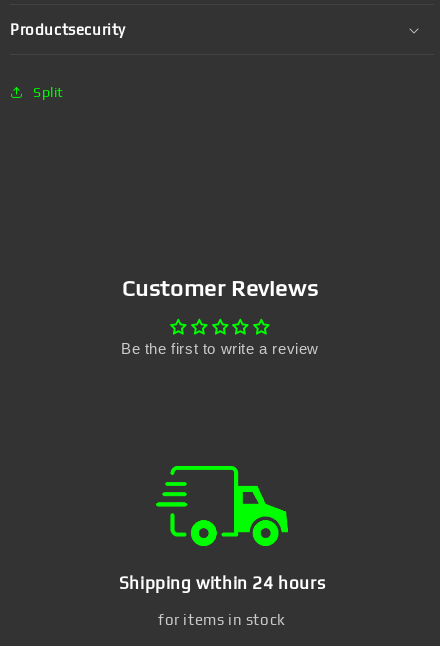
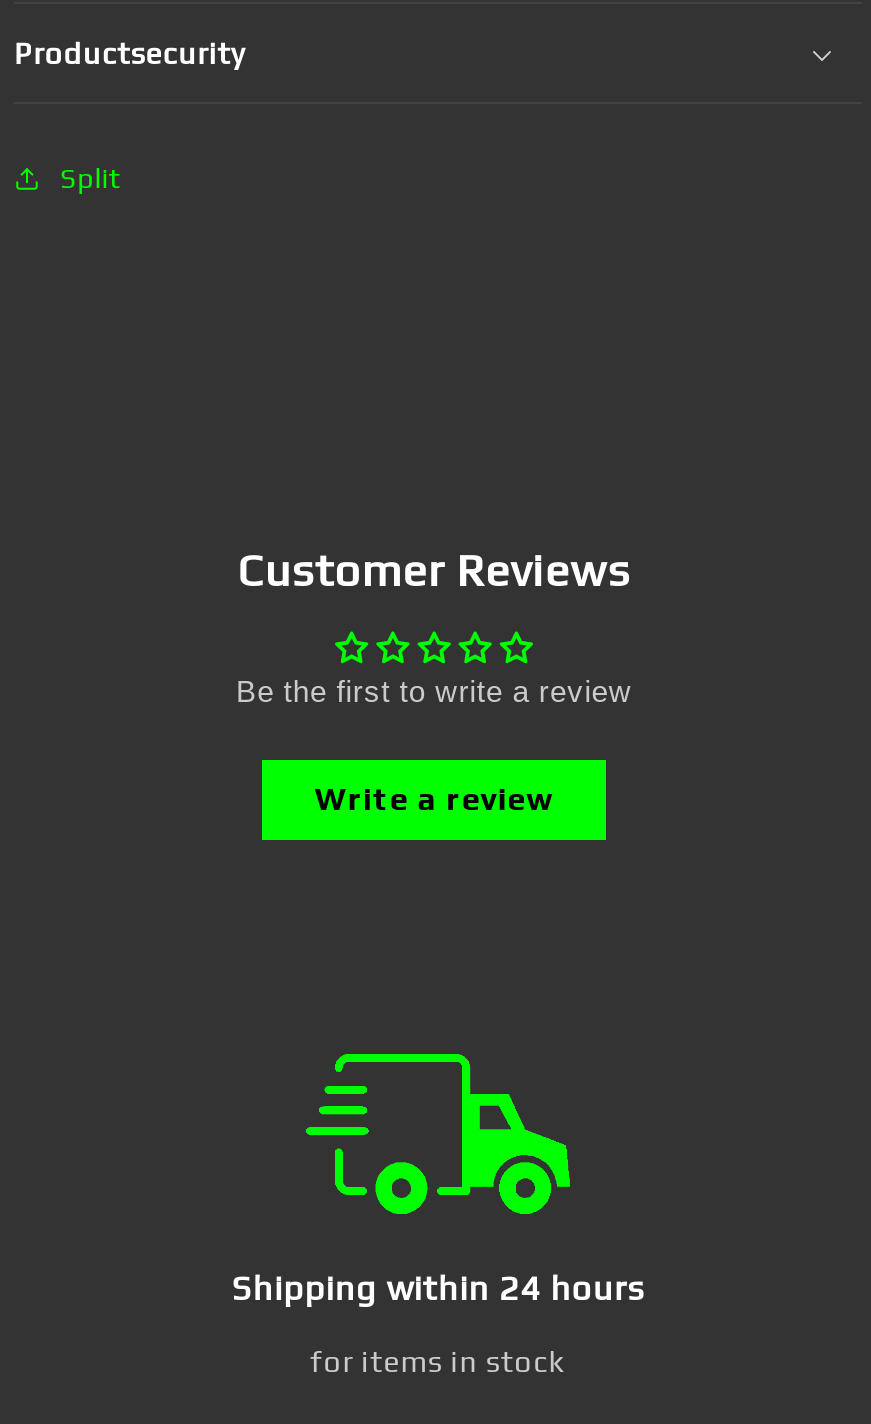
none -> [315,780,553,818] Write a review

